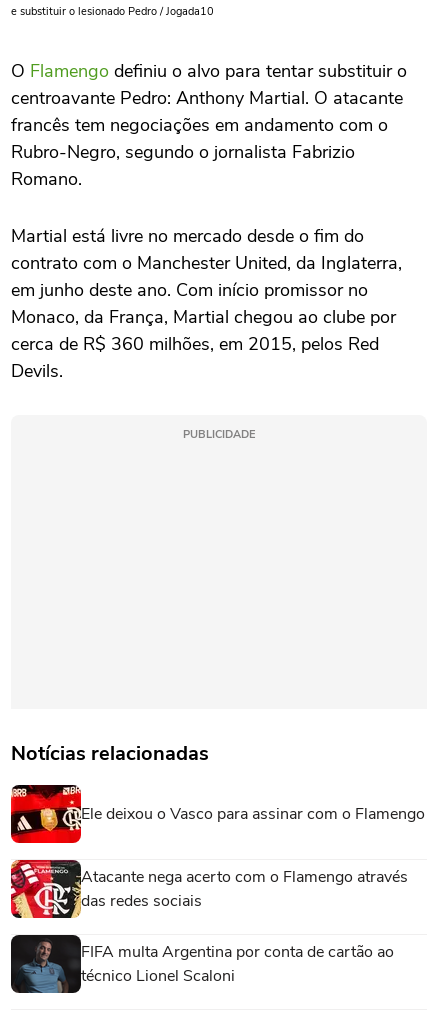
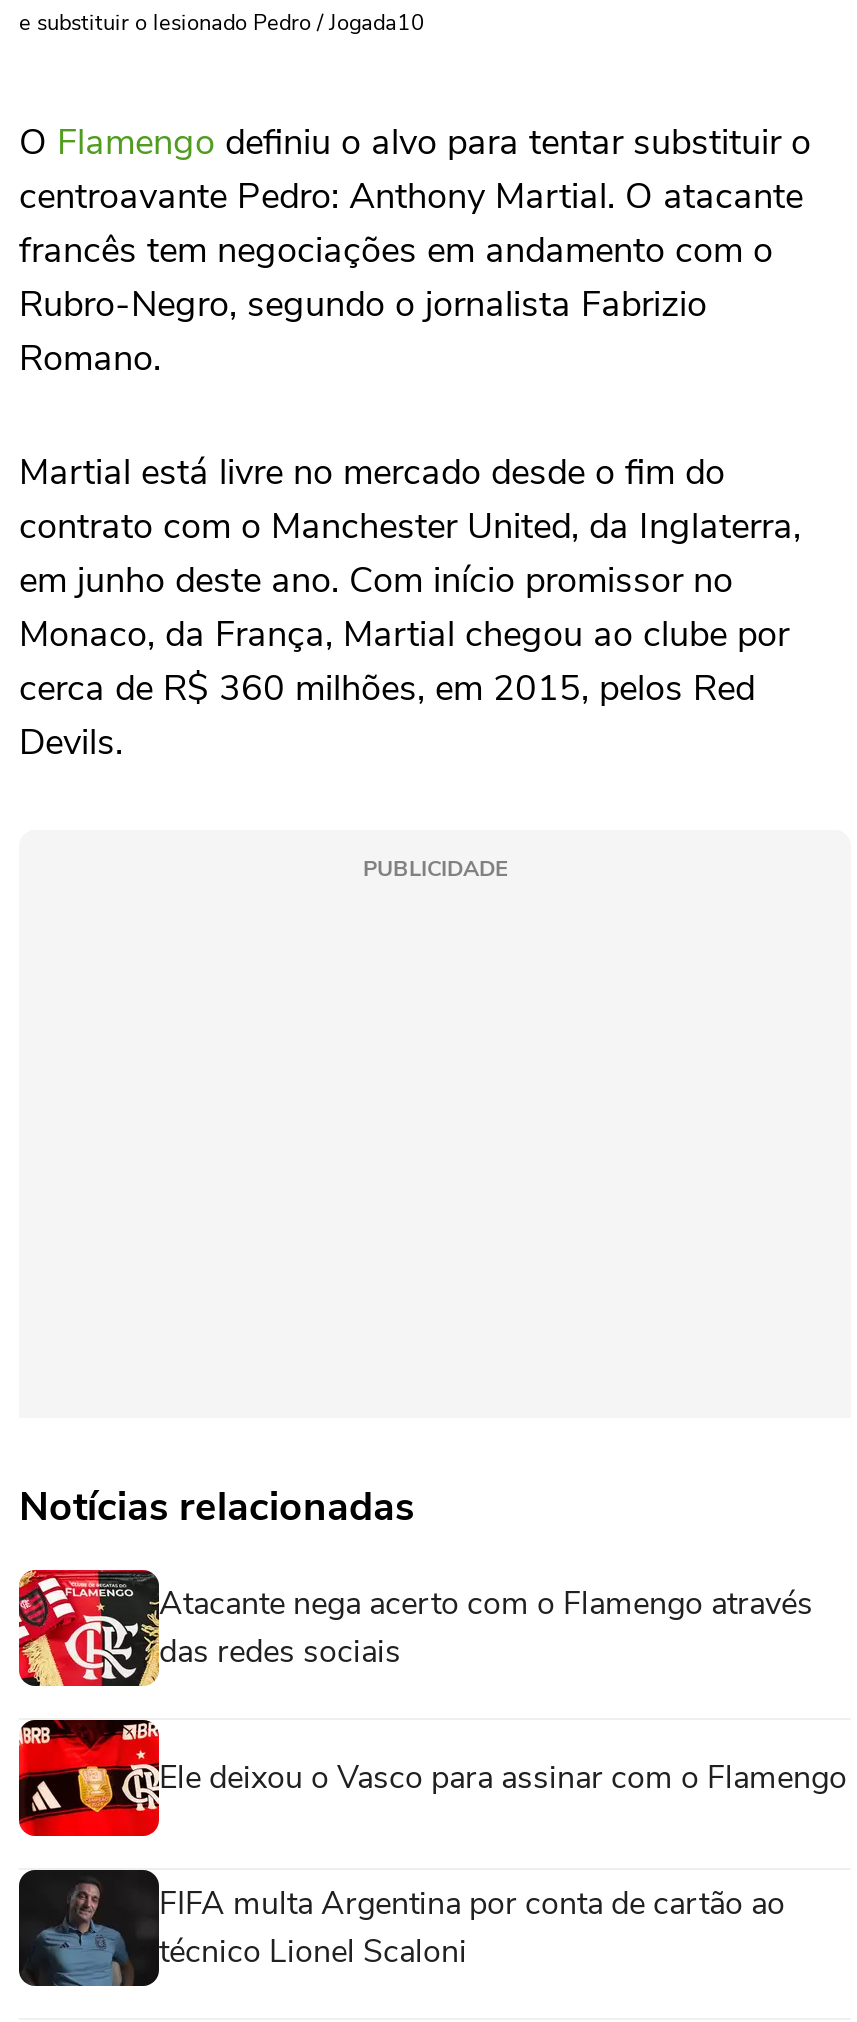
moved [10,784,425,844] -> [17,1720,847,1838]: [image] | Ele deixou o Vasco para assinar com o Flamengo
moved [9,859,408,919] -> [15,1568,813,1688]: [image] | Atacante nega acerto com o Flamengo através | das redes sociais

